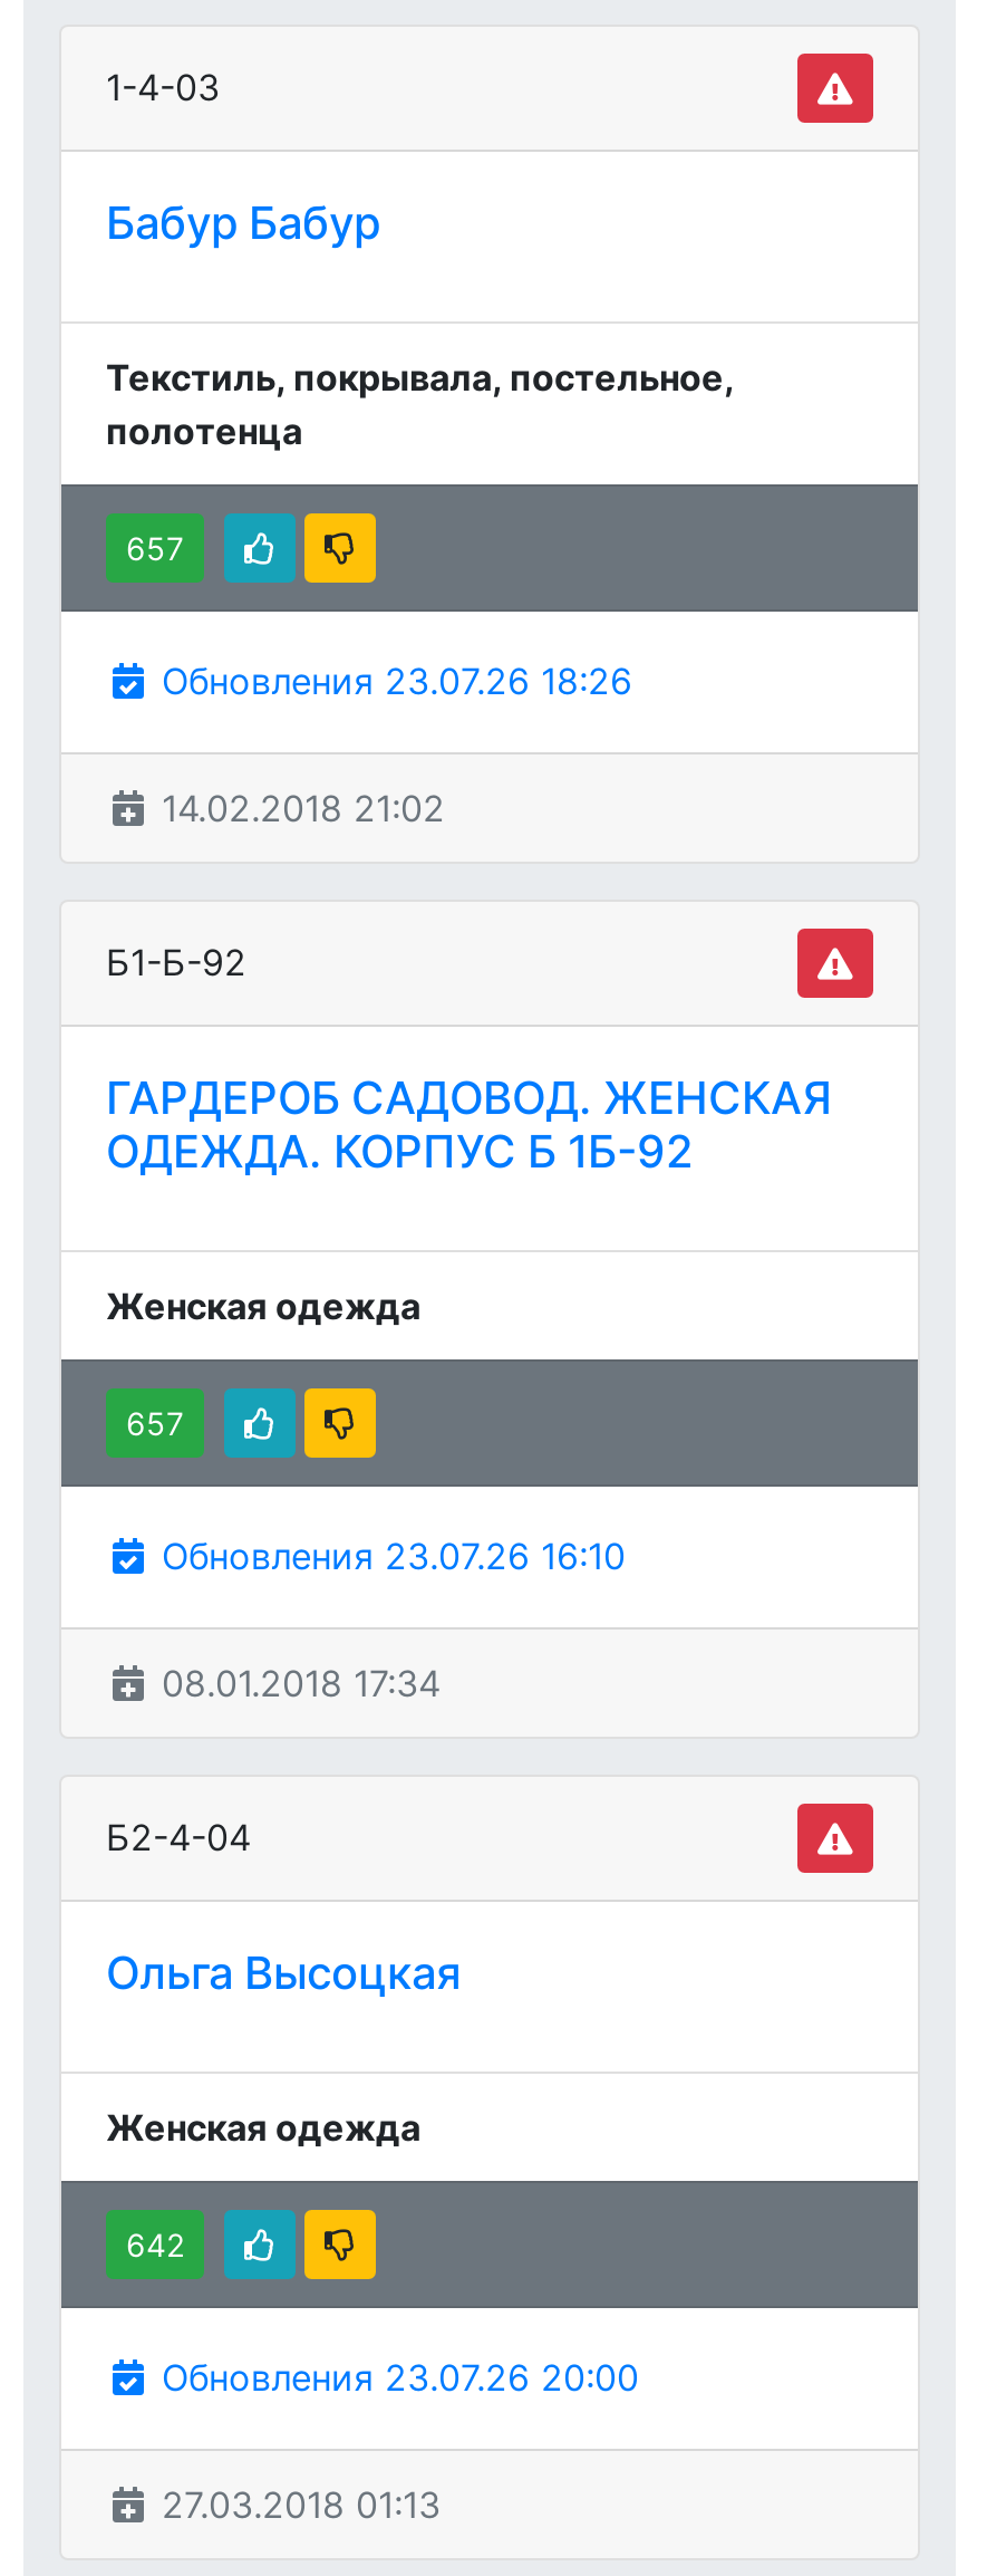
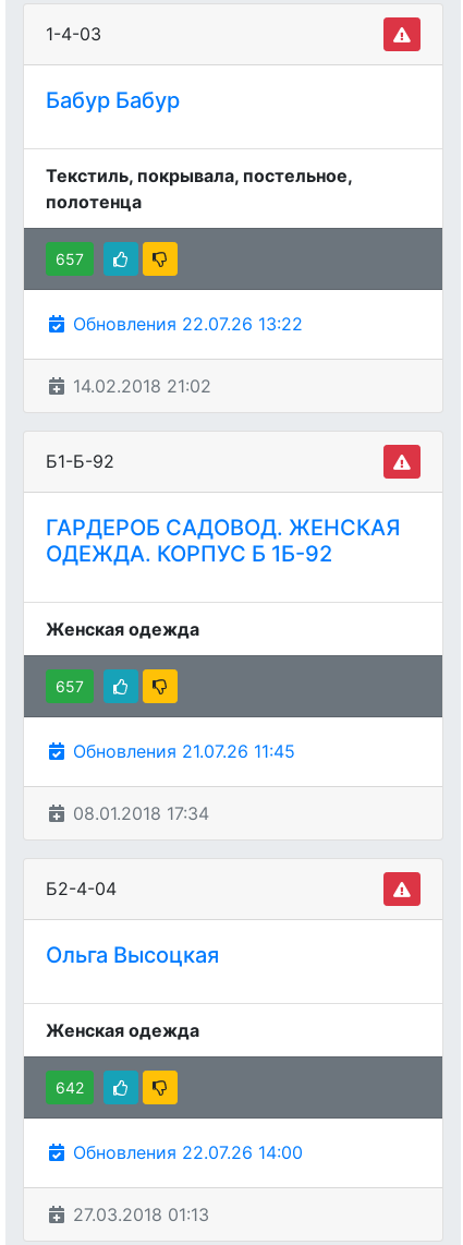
[151,657,632,702] Обновления 23.07.26 18:26 -> [68,312,303,334] Обновления 22.07.26 13:22
[151,1532,626,1577] Обновления 23.07.26 16:10 -> [68,740,295,761] Обновления 21.07.26 11:45
[151,2354,639,2399] Обновления 23.07.26 20:00 -> [68,1141,303,1163] Обновления 22.07.26 14:00

